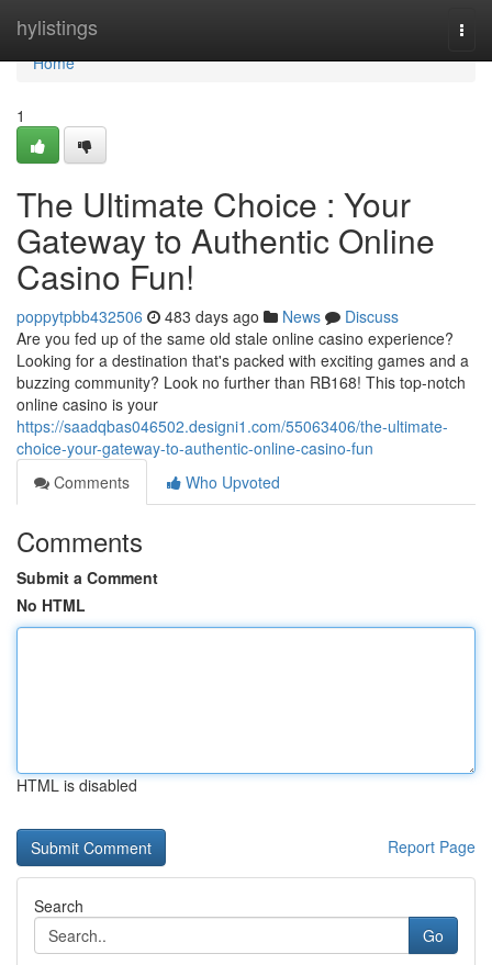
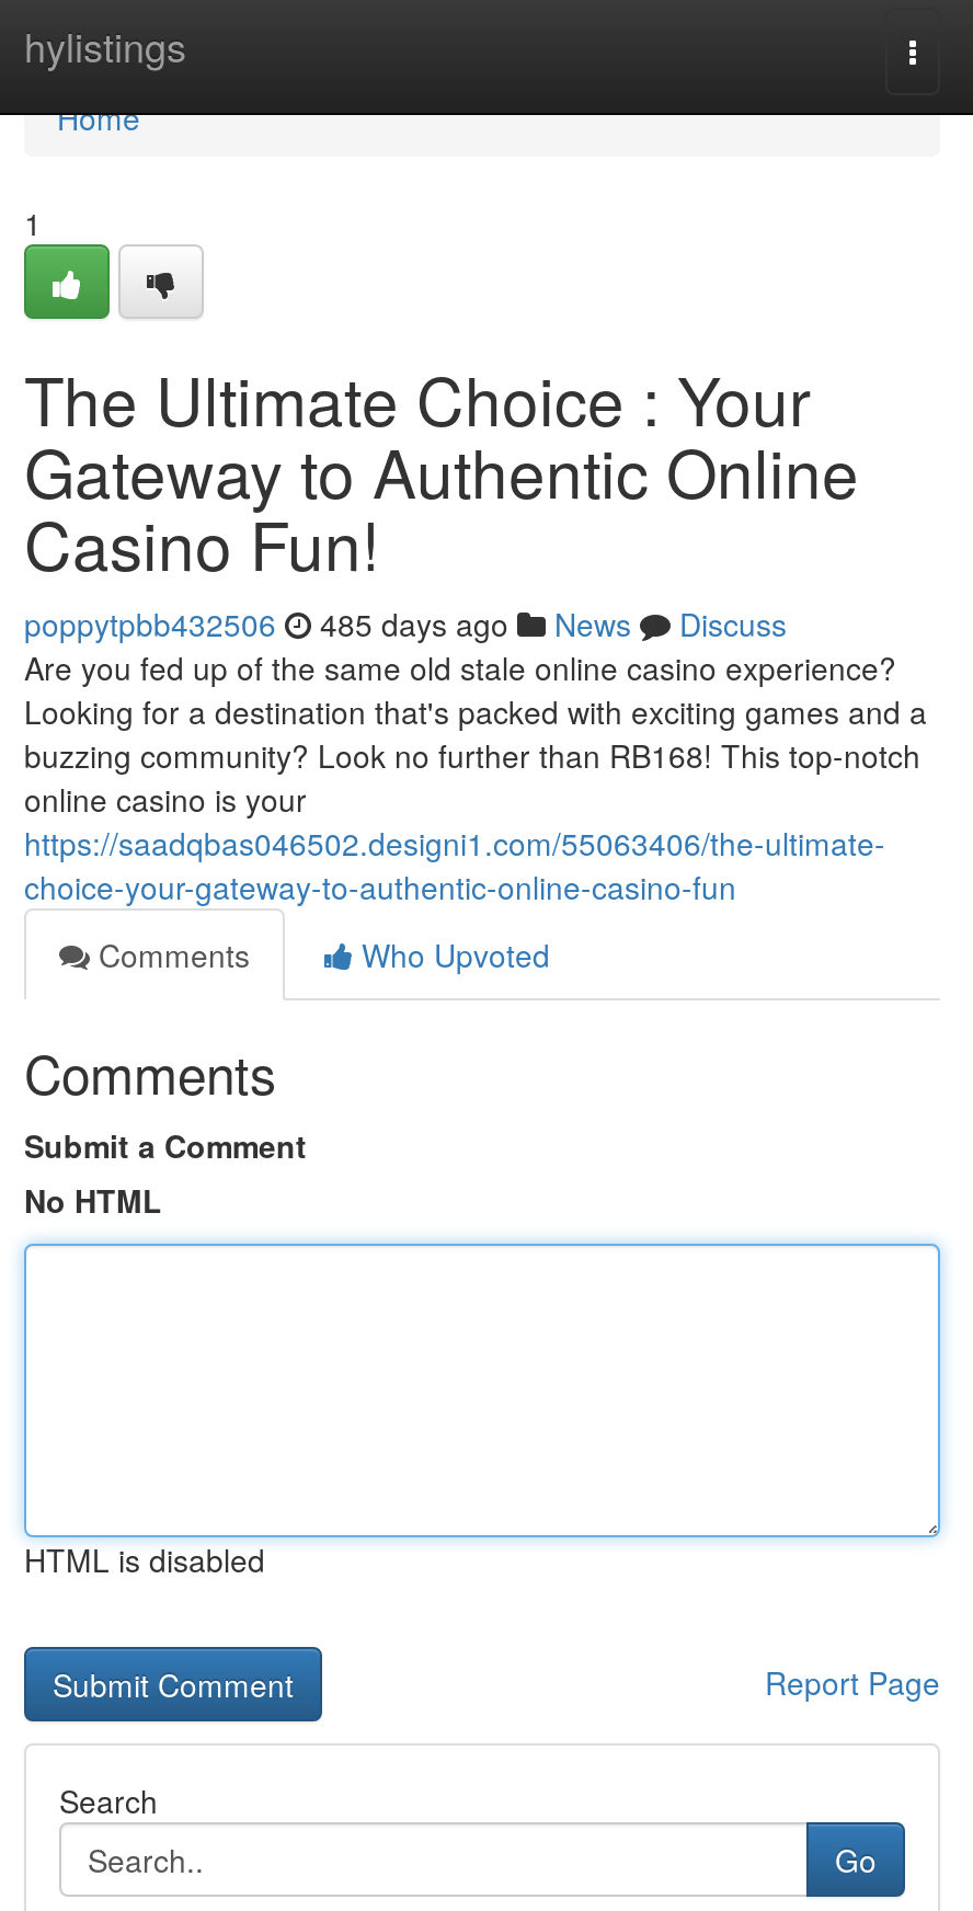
[16,305,399,327] poppytpbb432506 483 days ago News Discuss -> [24,602,787,645] poppytpbb432506 485 days ago News Discuss

